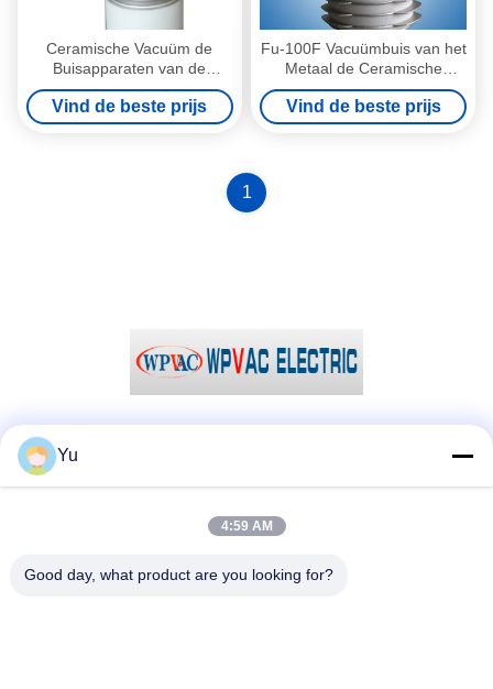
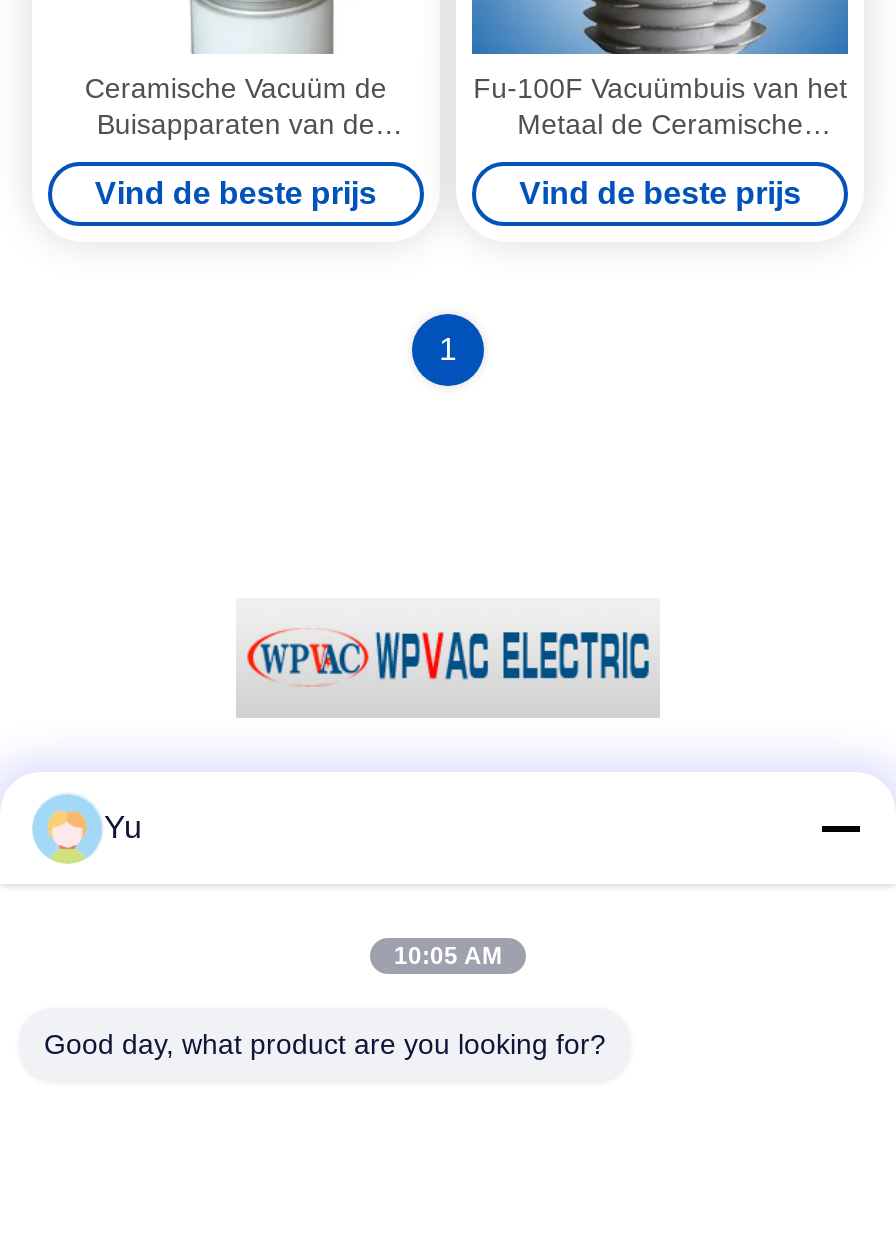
[221,518,272,534] 4:59 AM -> [394,942,502,970] 10:05 AM

